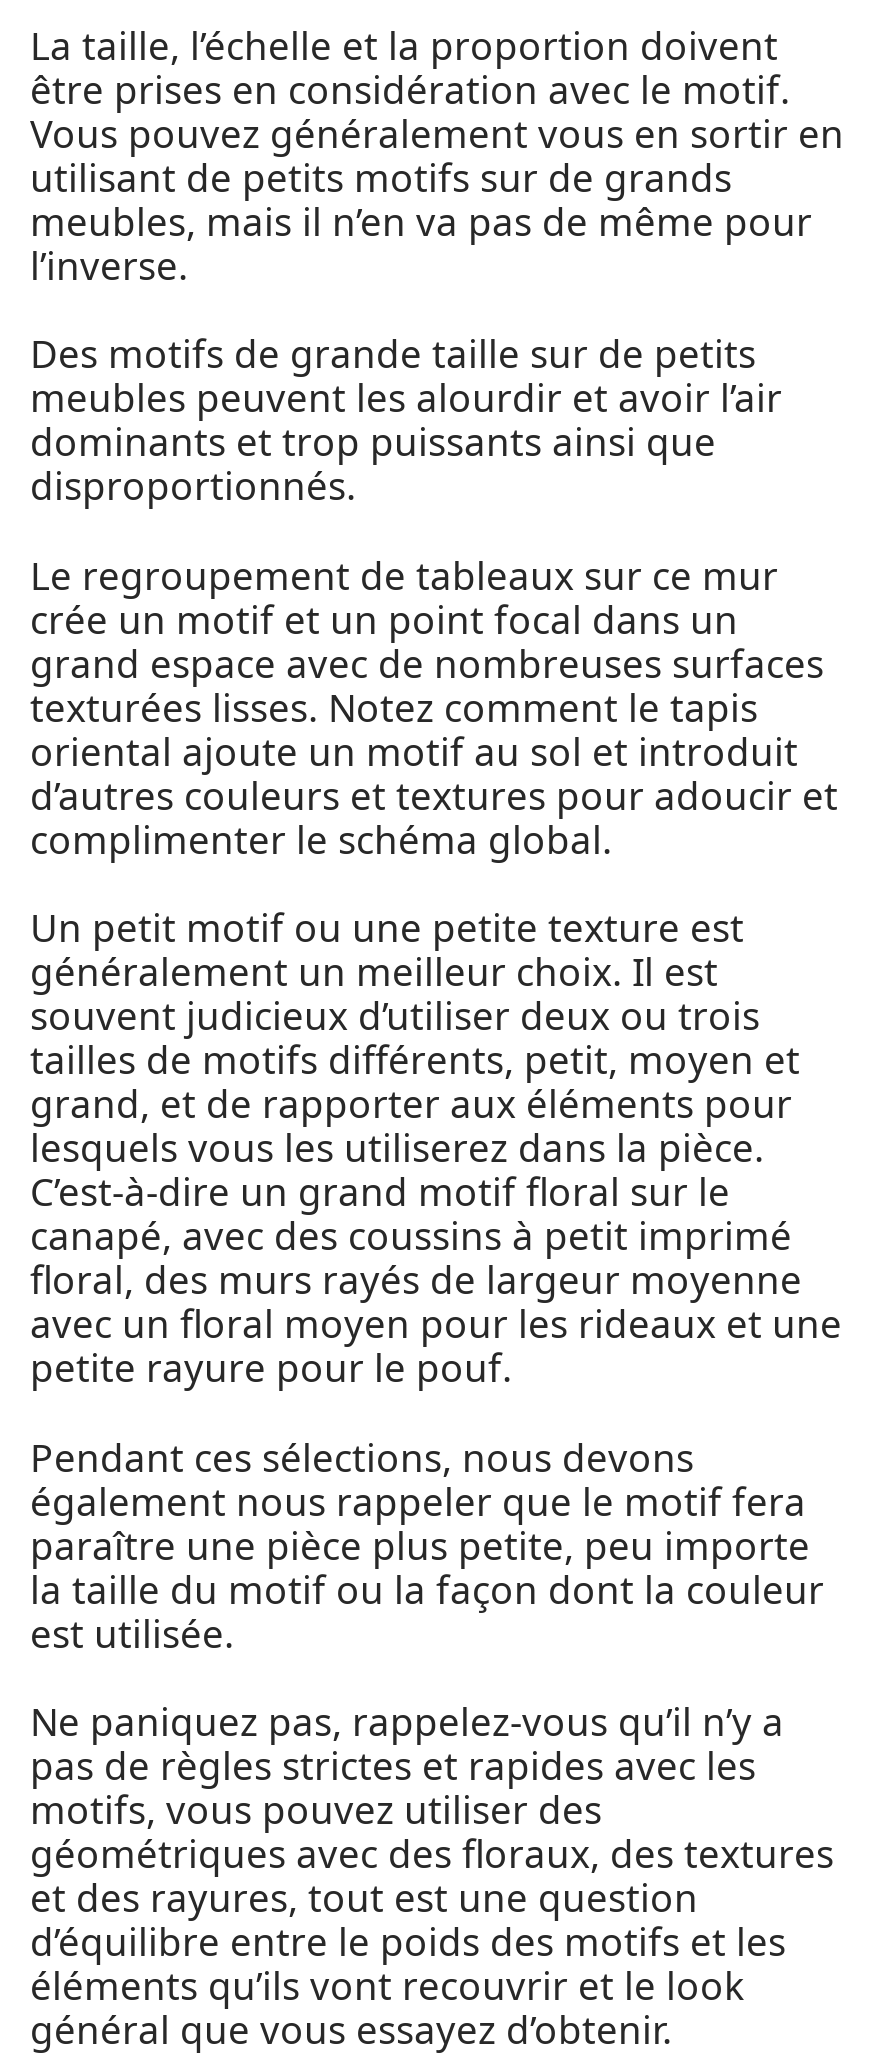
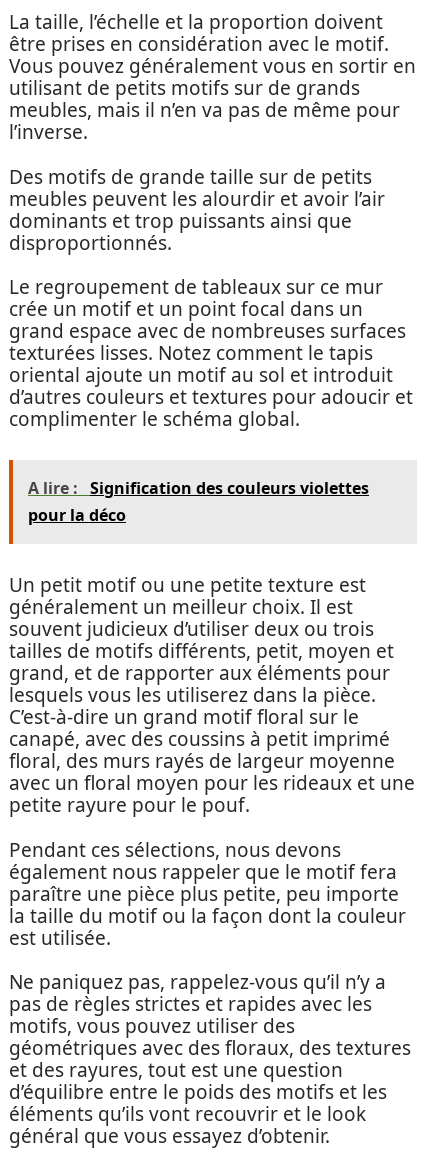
none -> [8,459,416,545] [image] | A lire : Signification des couleurs violettes | pour la déco

